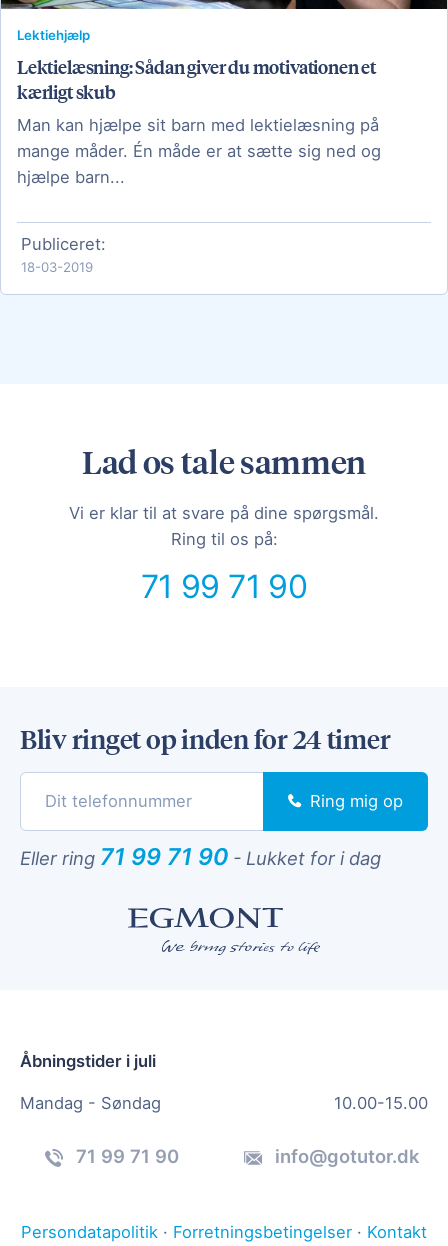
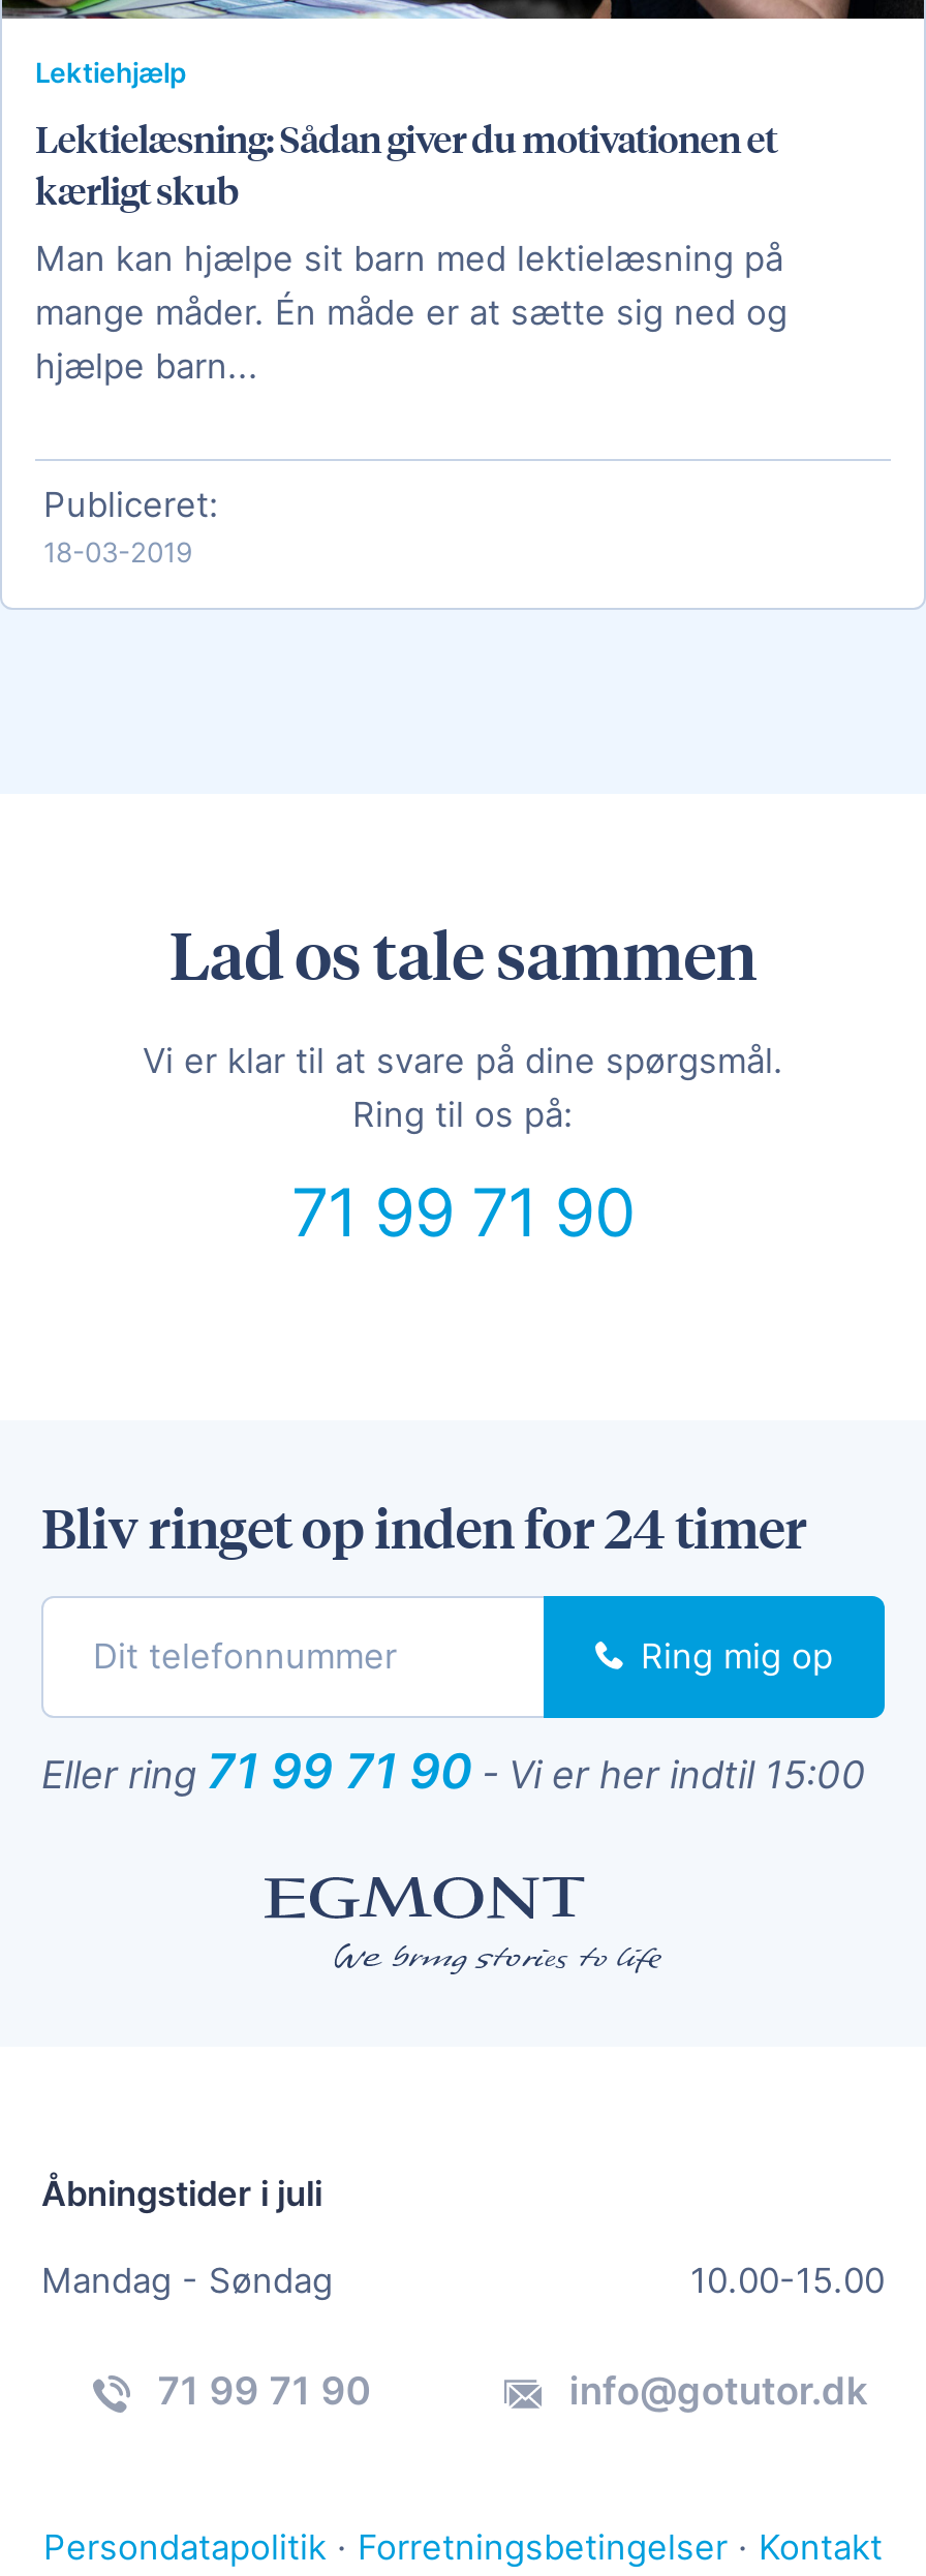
[20,843,381,871] Eller ring 71 99 71 90 - Lukket for i dag -> [41,1743,866,1801] Eller ring 71 99 71 90 - Vi er her indtil 15:00

